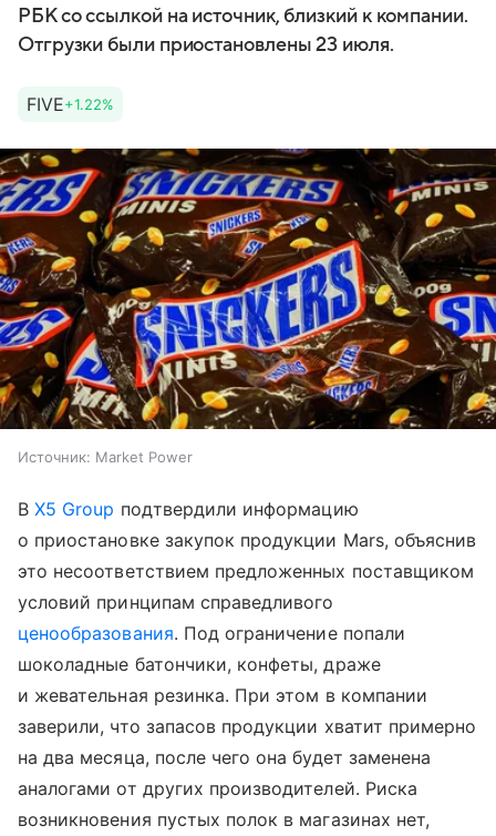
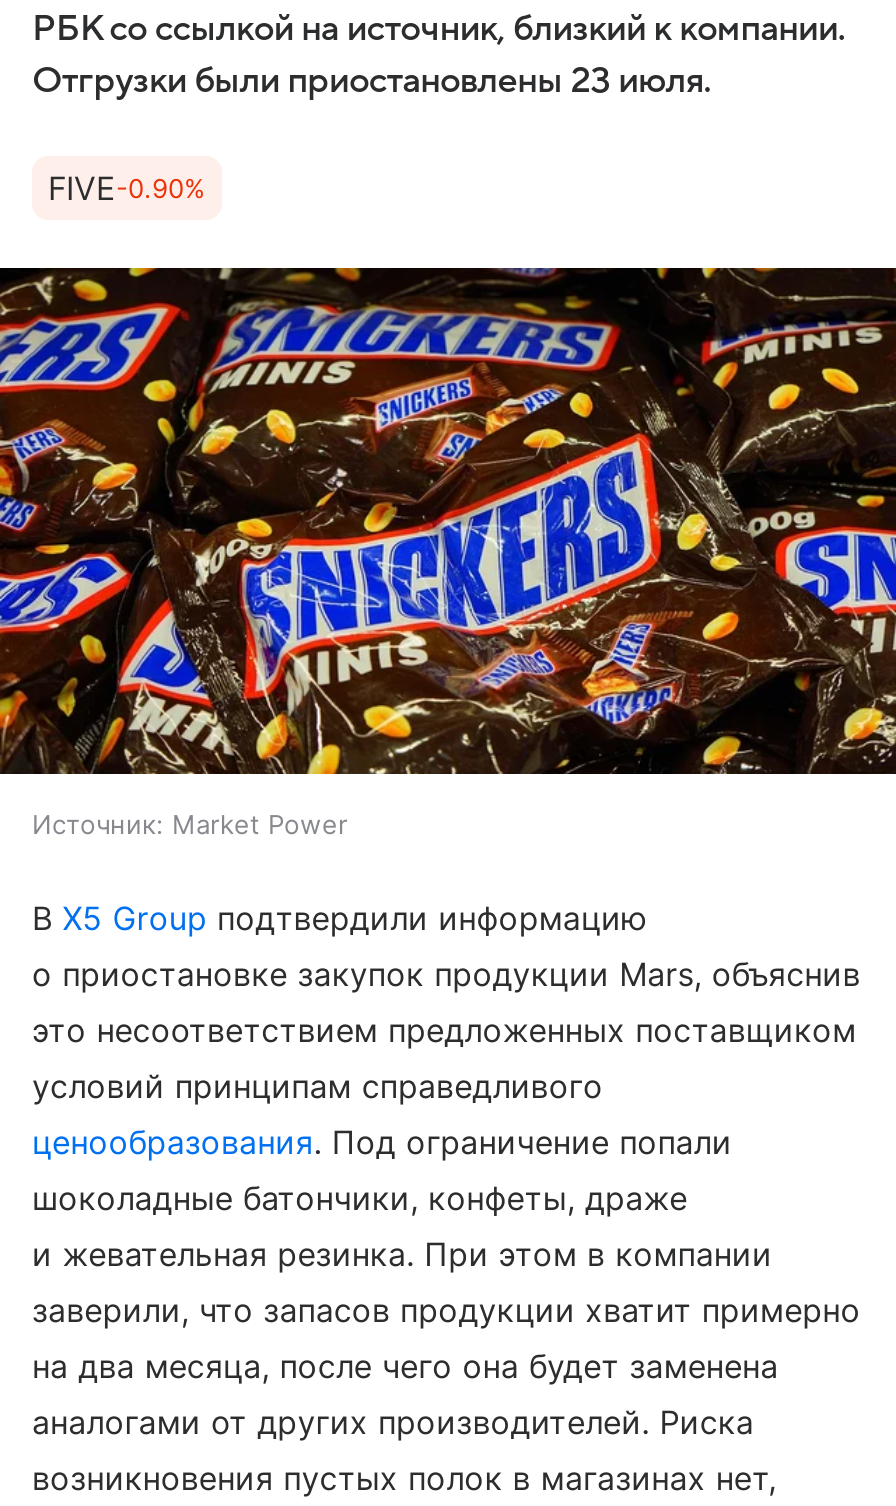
[27,93,114,115] FIVE+1.22% -> [48,168,206,208] FIVE-0.90%

